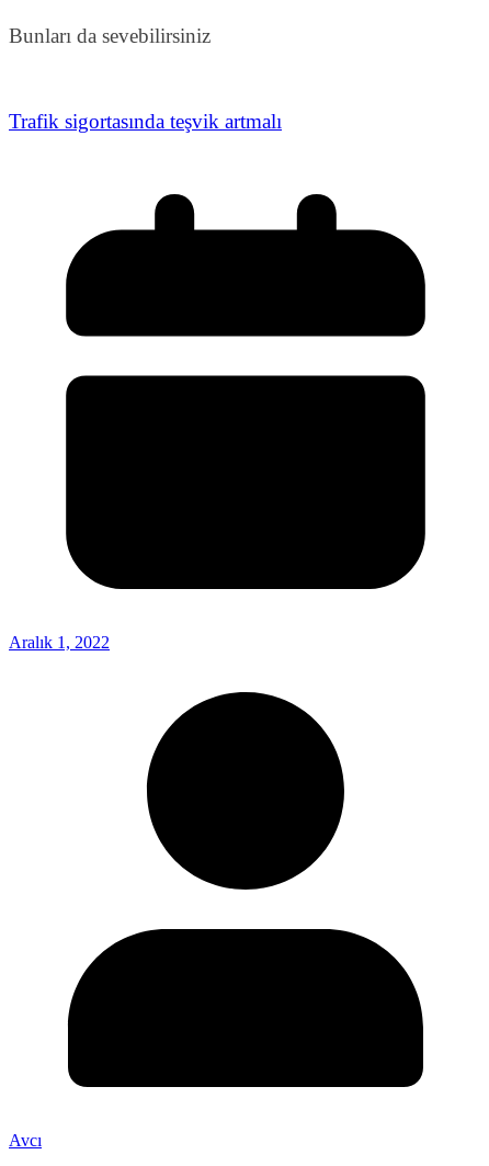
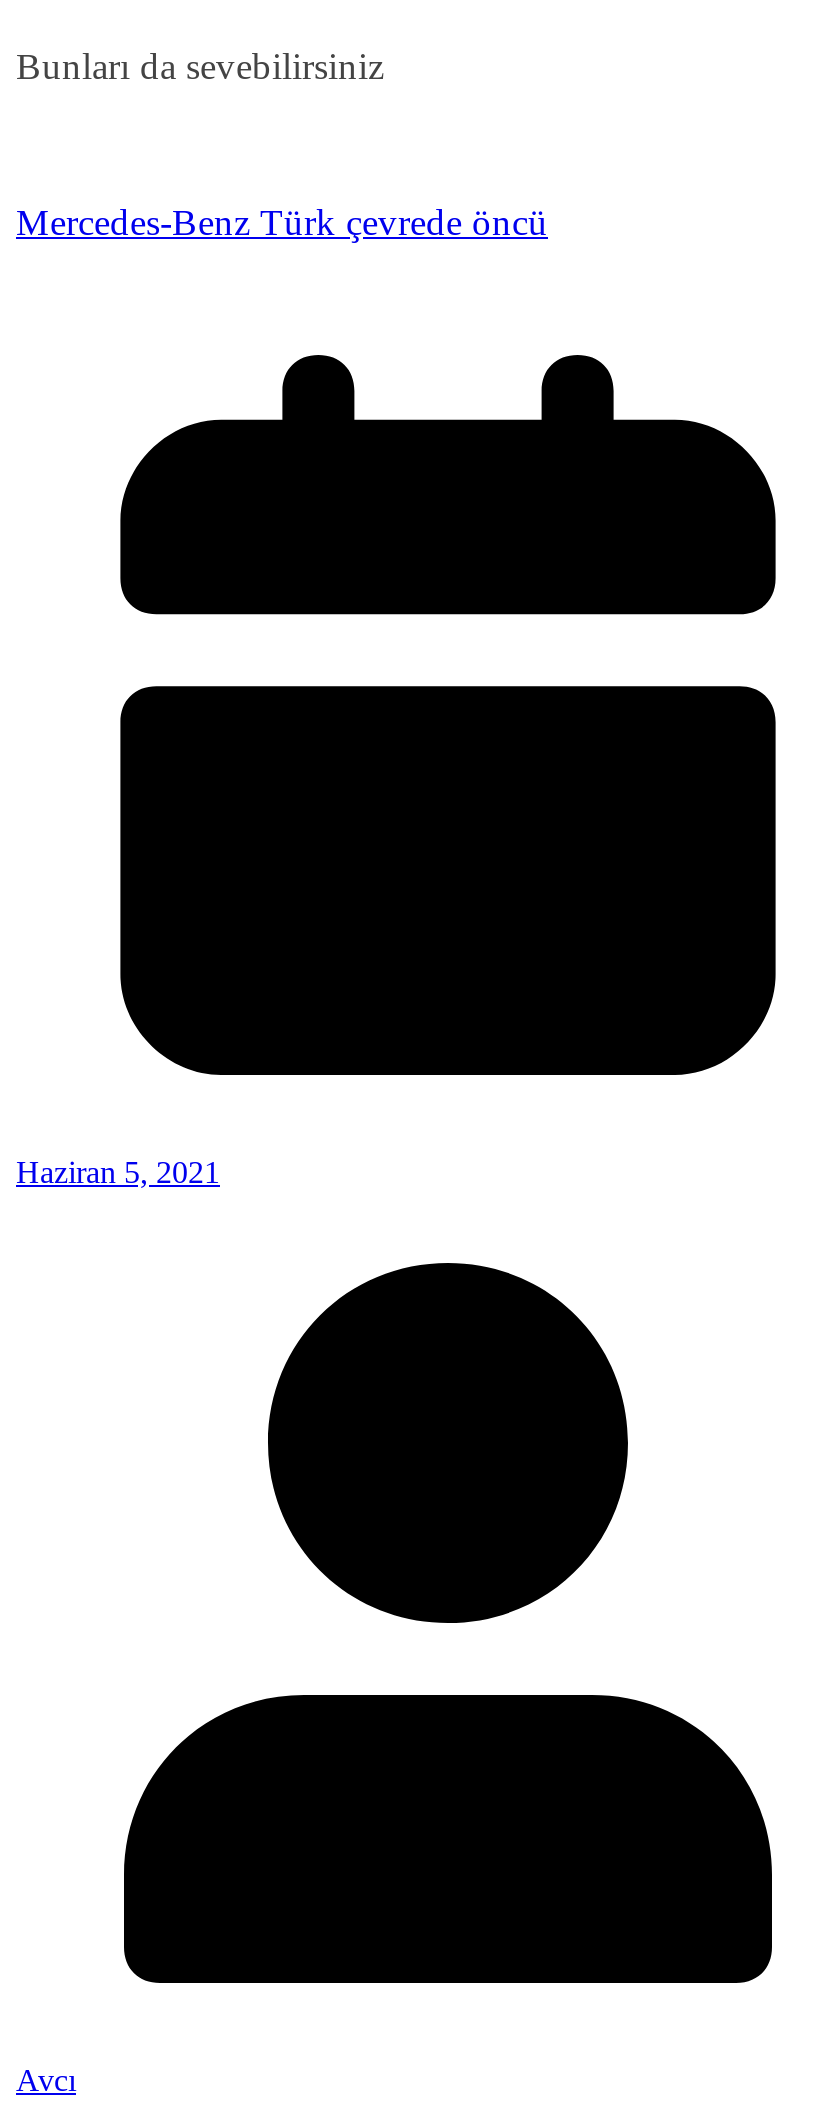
[9,110,282,133] Trafik sigortasında teşvik artmalı -> [16,201,548,243] Mercedes-Benz Türk çevrede öncü
[9,632,110,651] Aralık 1, 2022 -> [16,1154,220,1188] Haziran 5, 2021

